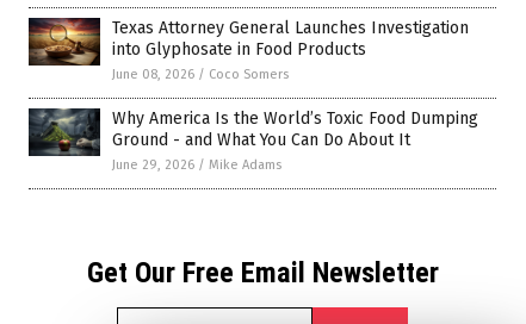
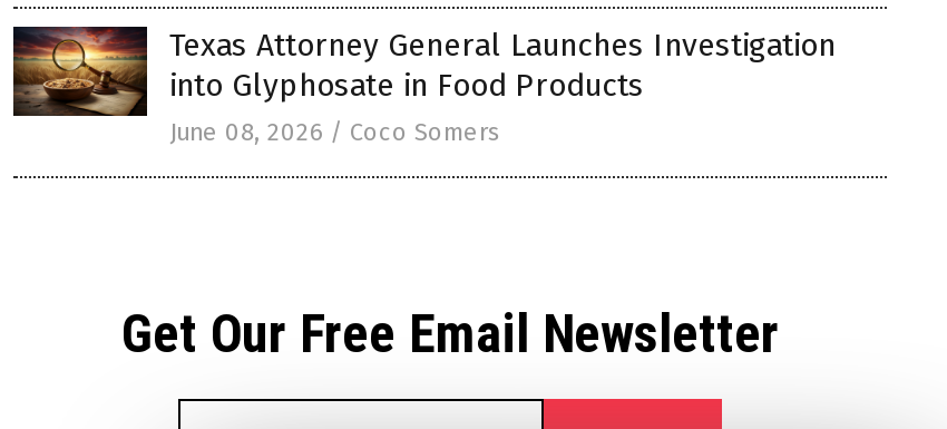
[29,108,478,173] [image] | Why America Is the World’s Toxic Food Dumping | Ground - and What You Can Do About It | June 29, 2026 / Mike Adams -> none

